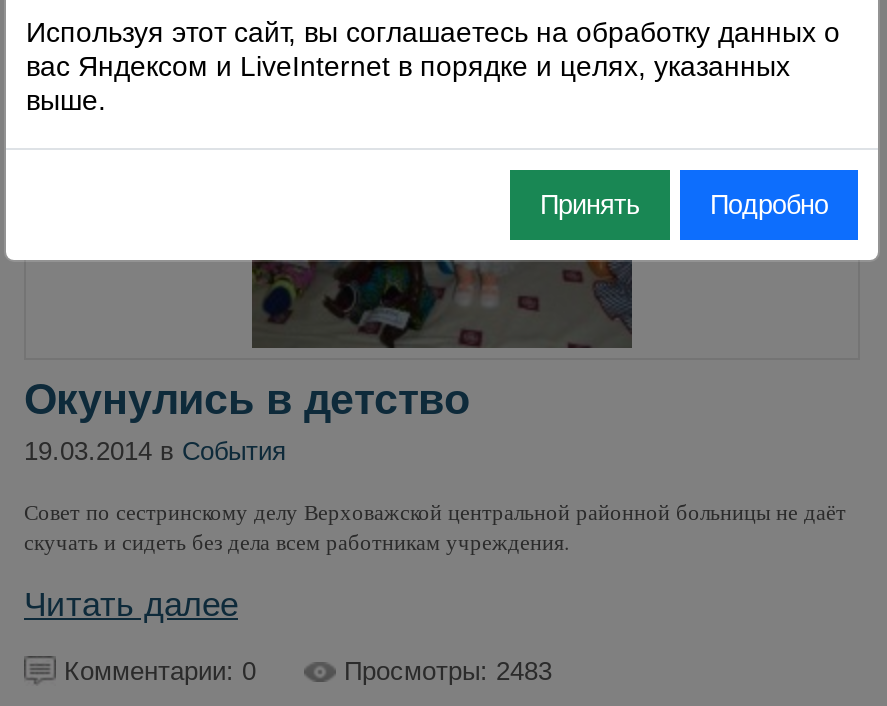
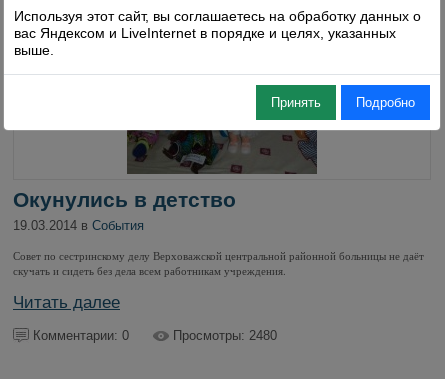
[344,656,552,686] Просмотры: 2483 -> [173,328,277,343] Просмотры: 2480

